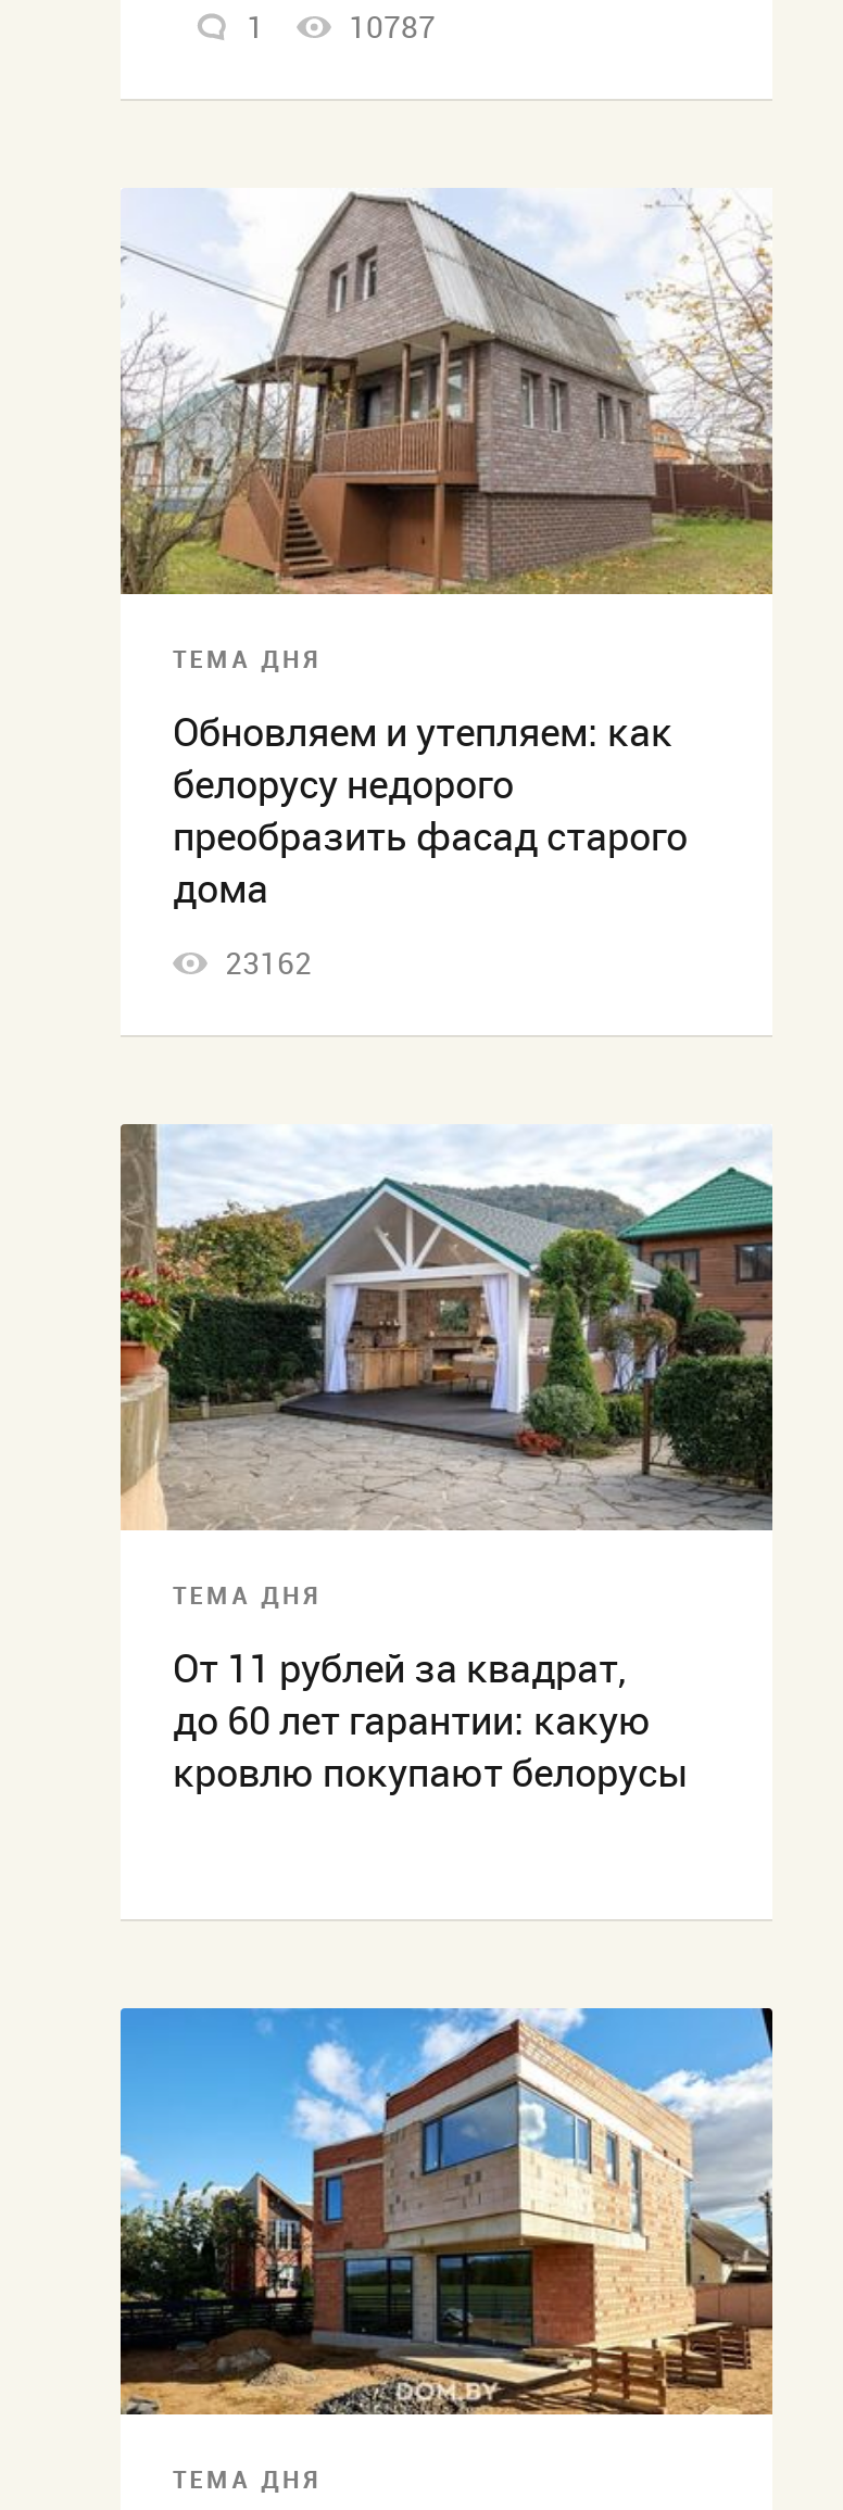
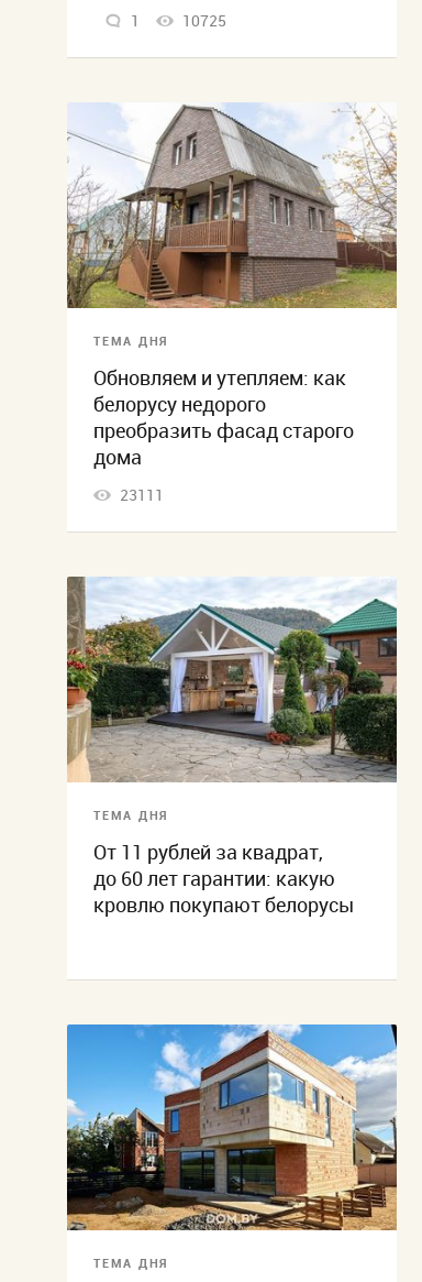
[349,10,436,45] 10787 -> [182,12,226,30] 10725
[225,946,312,981] 23162 -> [120,486,164,504] 23111

